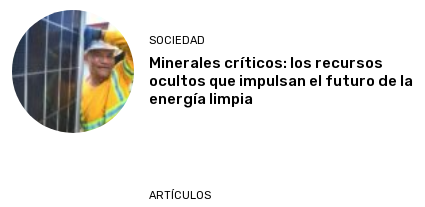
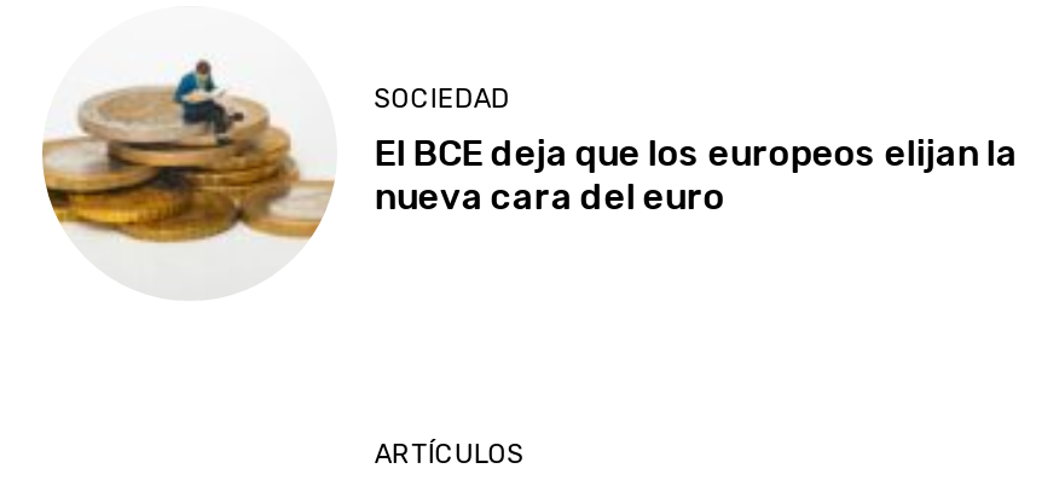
[11,9,413,134] [image] | Minerales críticos: los recursos | ocultos que impulsan el futuro de la | energía limpia -> [42,27,1018,302] [image] | El BCE deja que los europeos elijan la | nueva cara del euro

